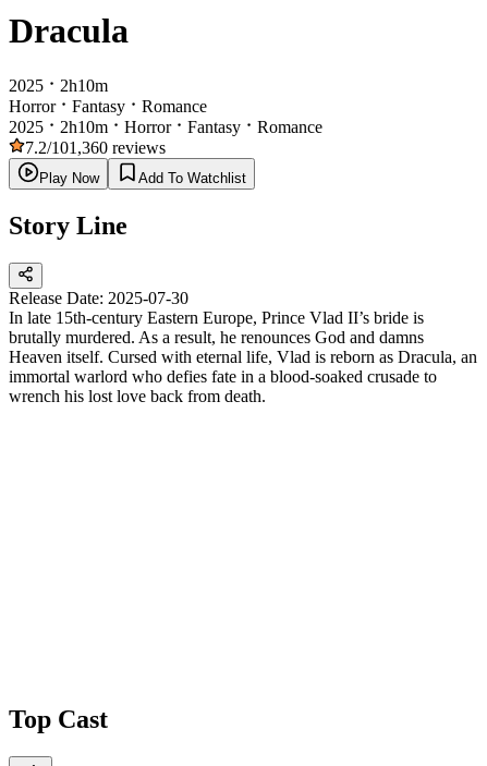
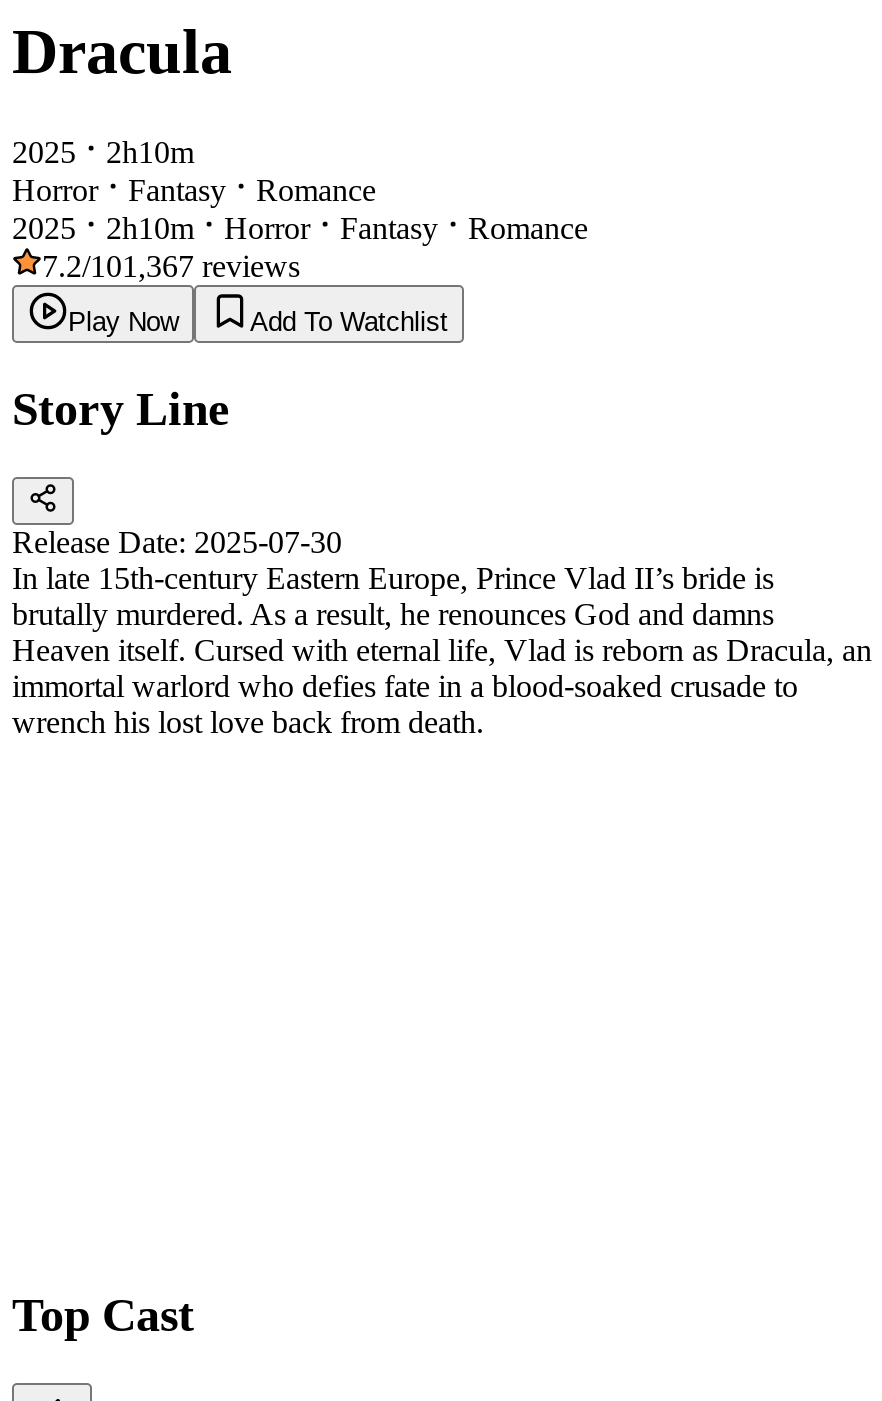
[25,138,166,157] 7.2/101,360 reviews -> [42,249,300,283] 7.2/101,367 reviews

